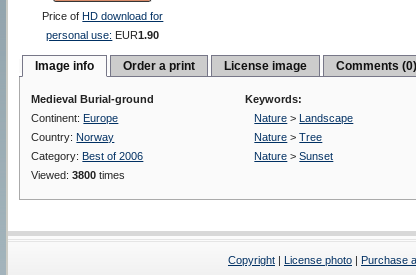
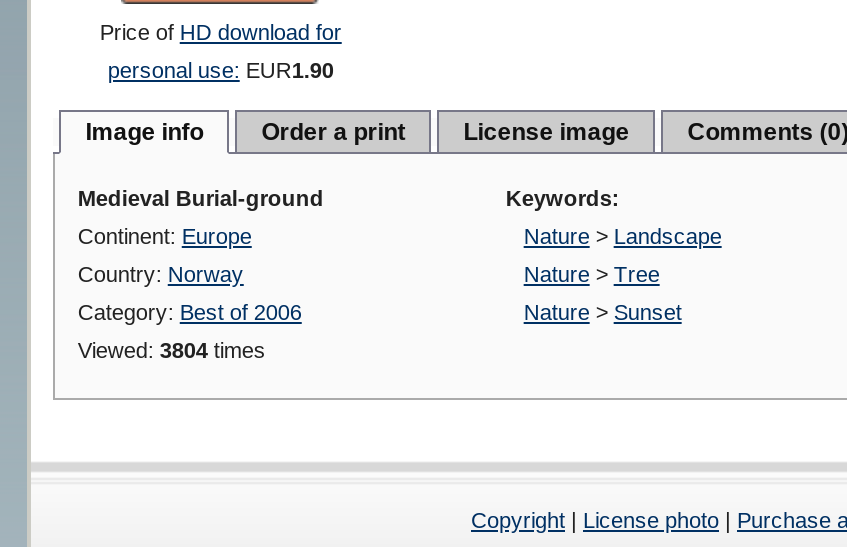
[31,169,125,181] Viewed: 3800 times -> [78,339,266,363] Viewed: 3804 times

